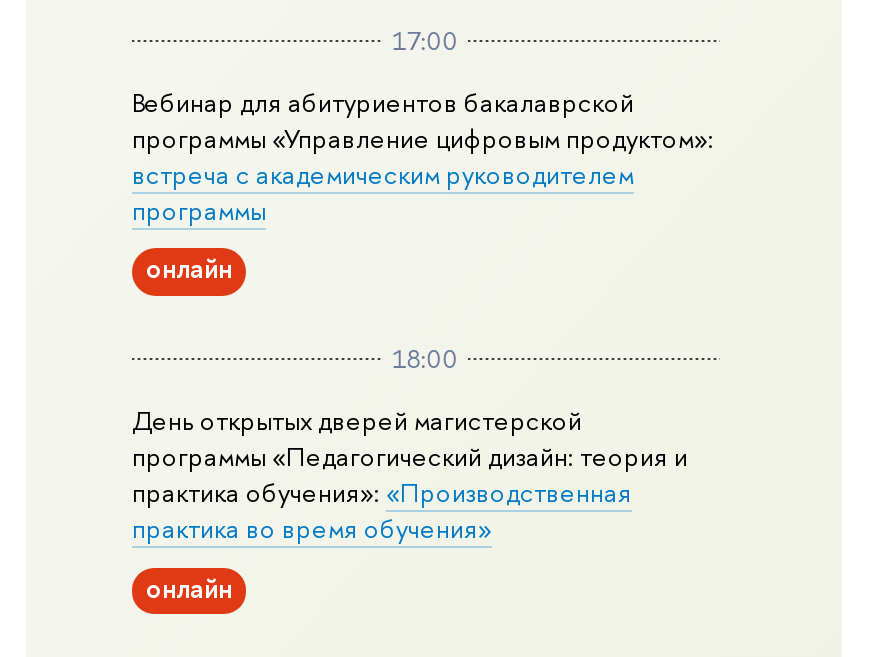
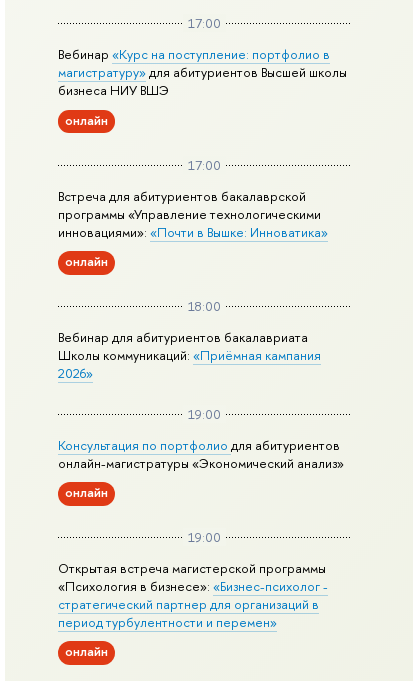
[132,84,714,228] Вебинар для абитуриентов бакалаврской | программы «Управление цифровым продуктом»: | встреча с академическим руководителем | программы -> [58,45,347,241] Вебинар «Курс на поступление: портфолио в | магистратуру» для абитуриентов Высшей школы | бизнеса НИУ ВШЭ | онлайн | 17:00 | Встреча для абитуриентов бакалаврской | программы «Управление технологическими | инновациями»:«Почти в Вышке: Инноватика»
[132,403,688,547] День открытых дверей магистерской | программы «Педагогический дизайн: теория и | практика обучения»: «Производственная | практика во время обучения» -> [58,328,344,631] Вебинар для абитуриентов бакалавриата | Школы коммуникаций: «Приёмная кампания | 2026» | 19:00 | Консультация по портфолио для абитуриентов | онлайн-магистратуры «Экономический анализ» | онлайн | 19:00 | Открытая встреча магистерской программы | «Психология в бизнесе»: «Бизнес-психолог - | стратегический партнер для организаций в | период турбулентности и перемен»

